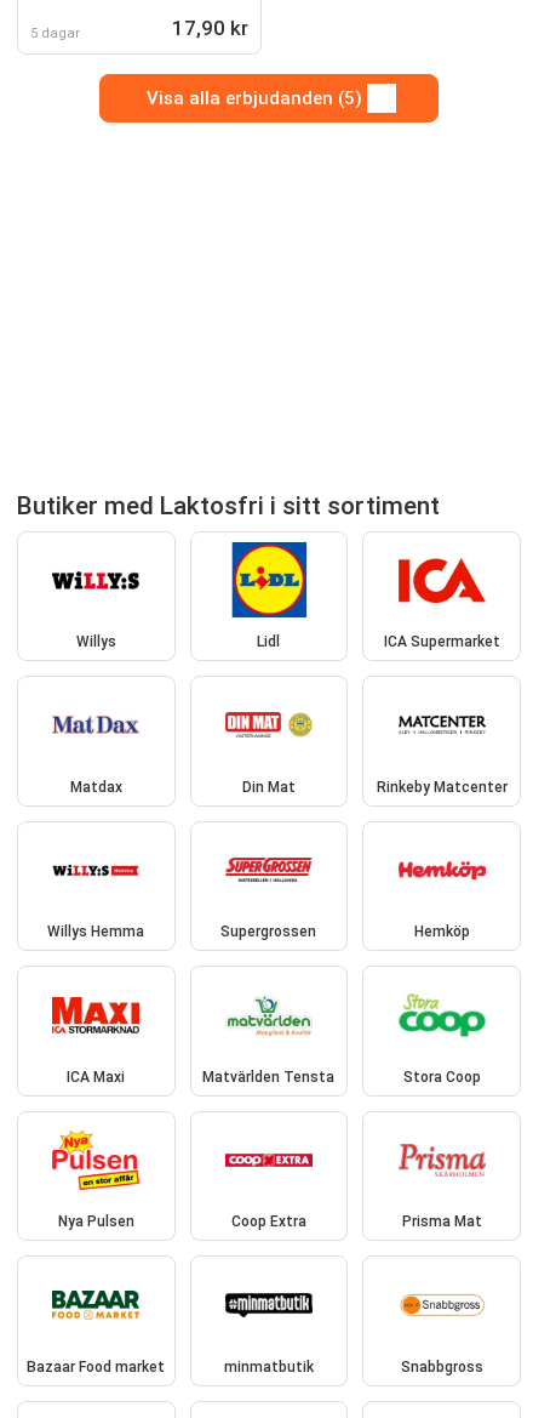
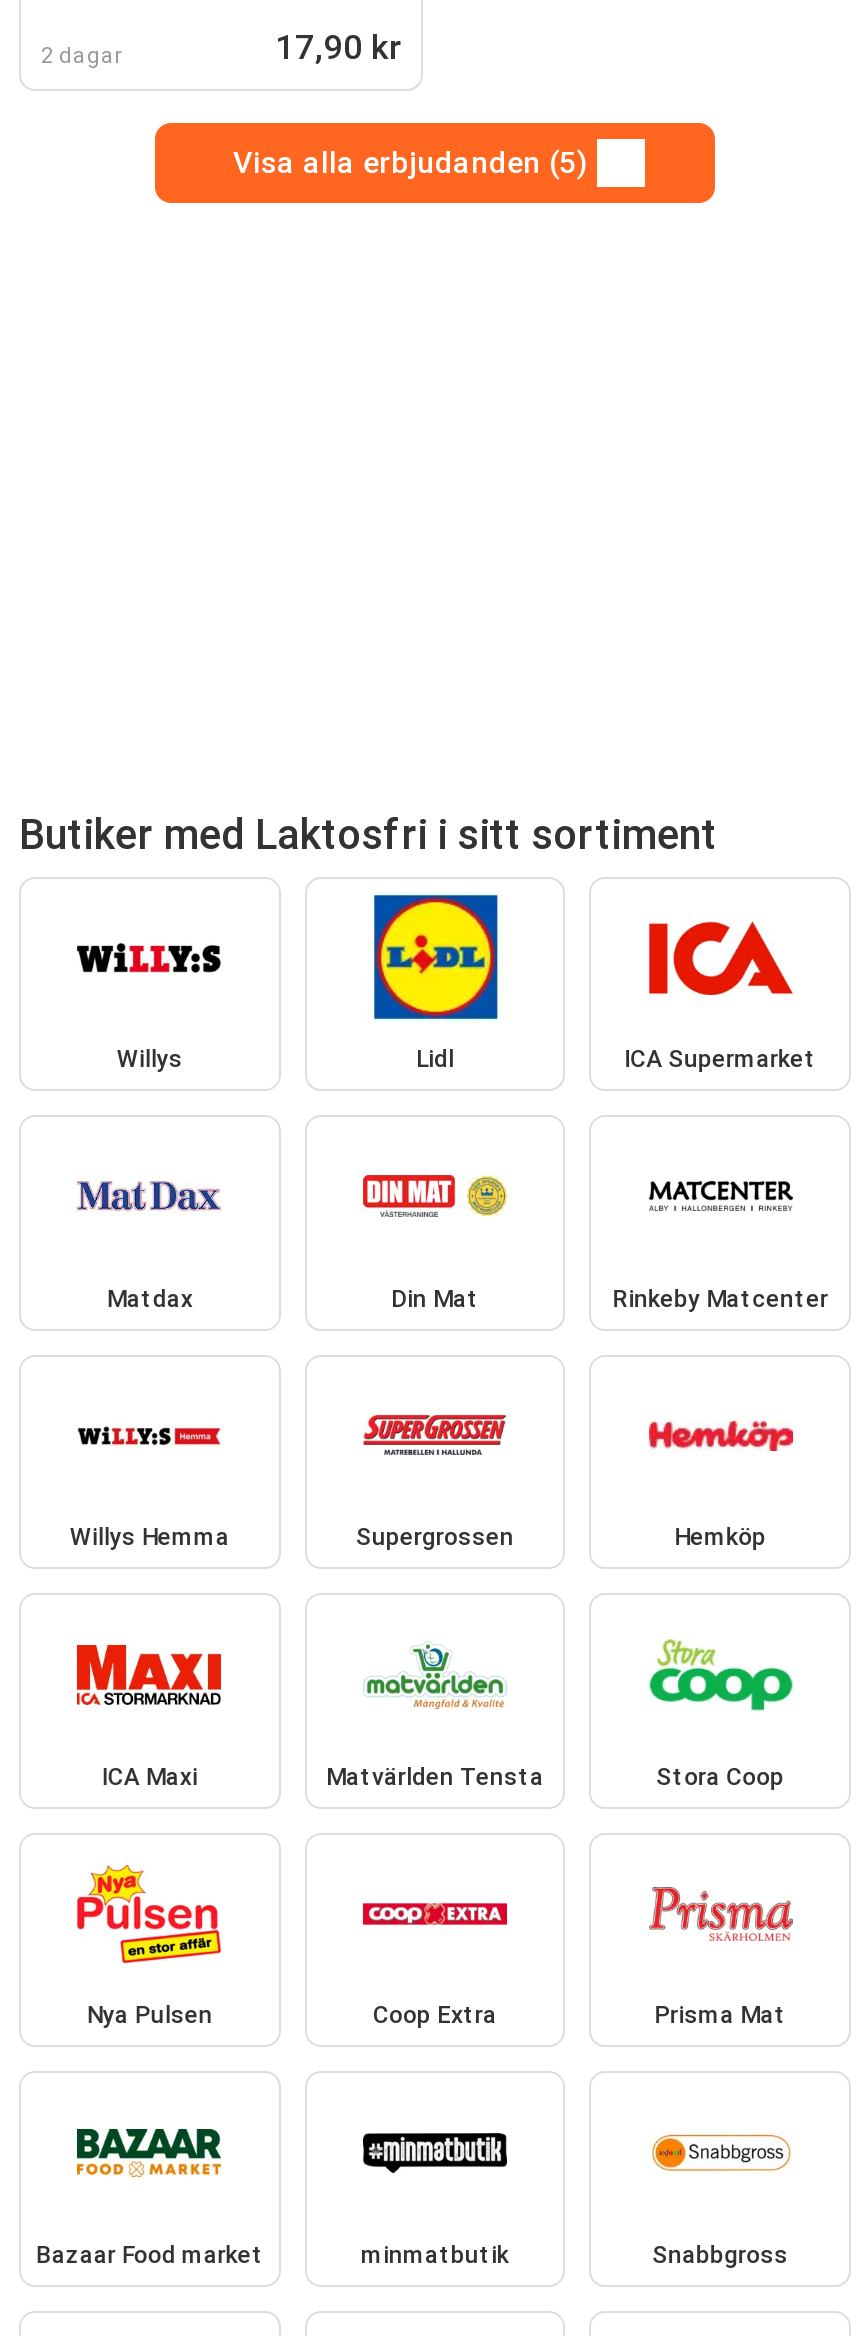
[30,25,80,41] 5 dagar -> [41,42,123,68] 2 dagar

